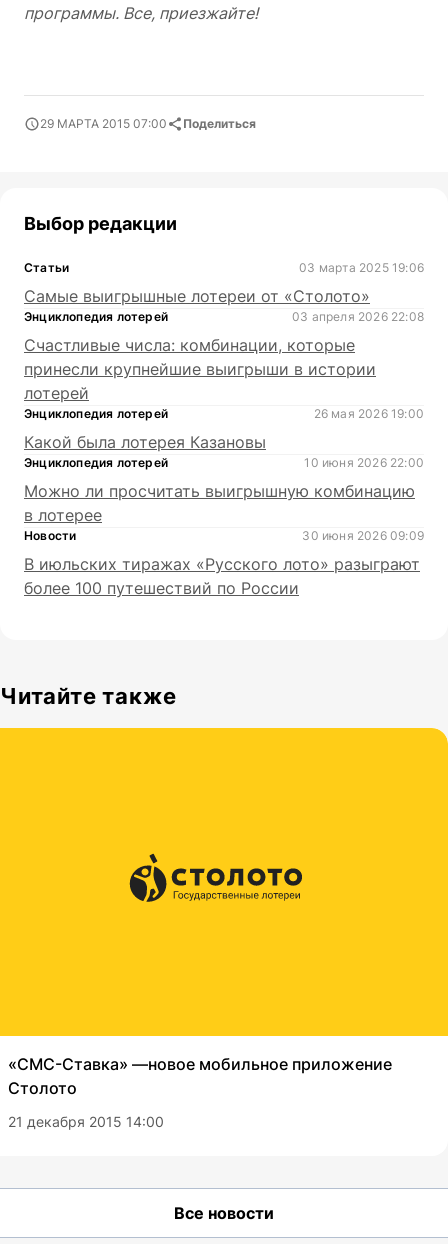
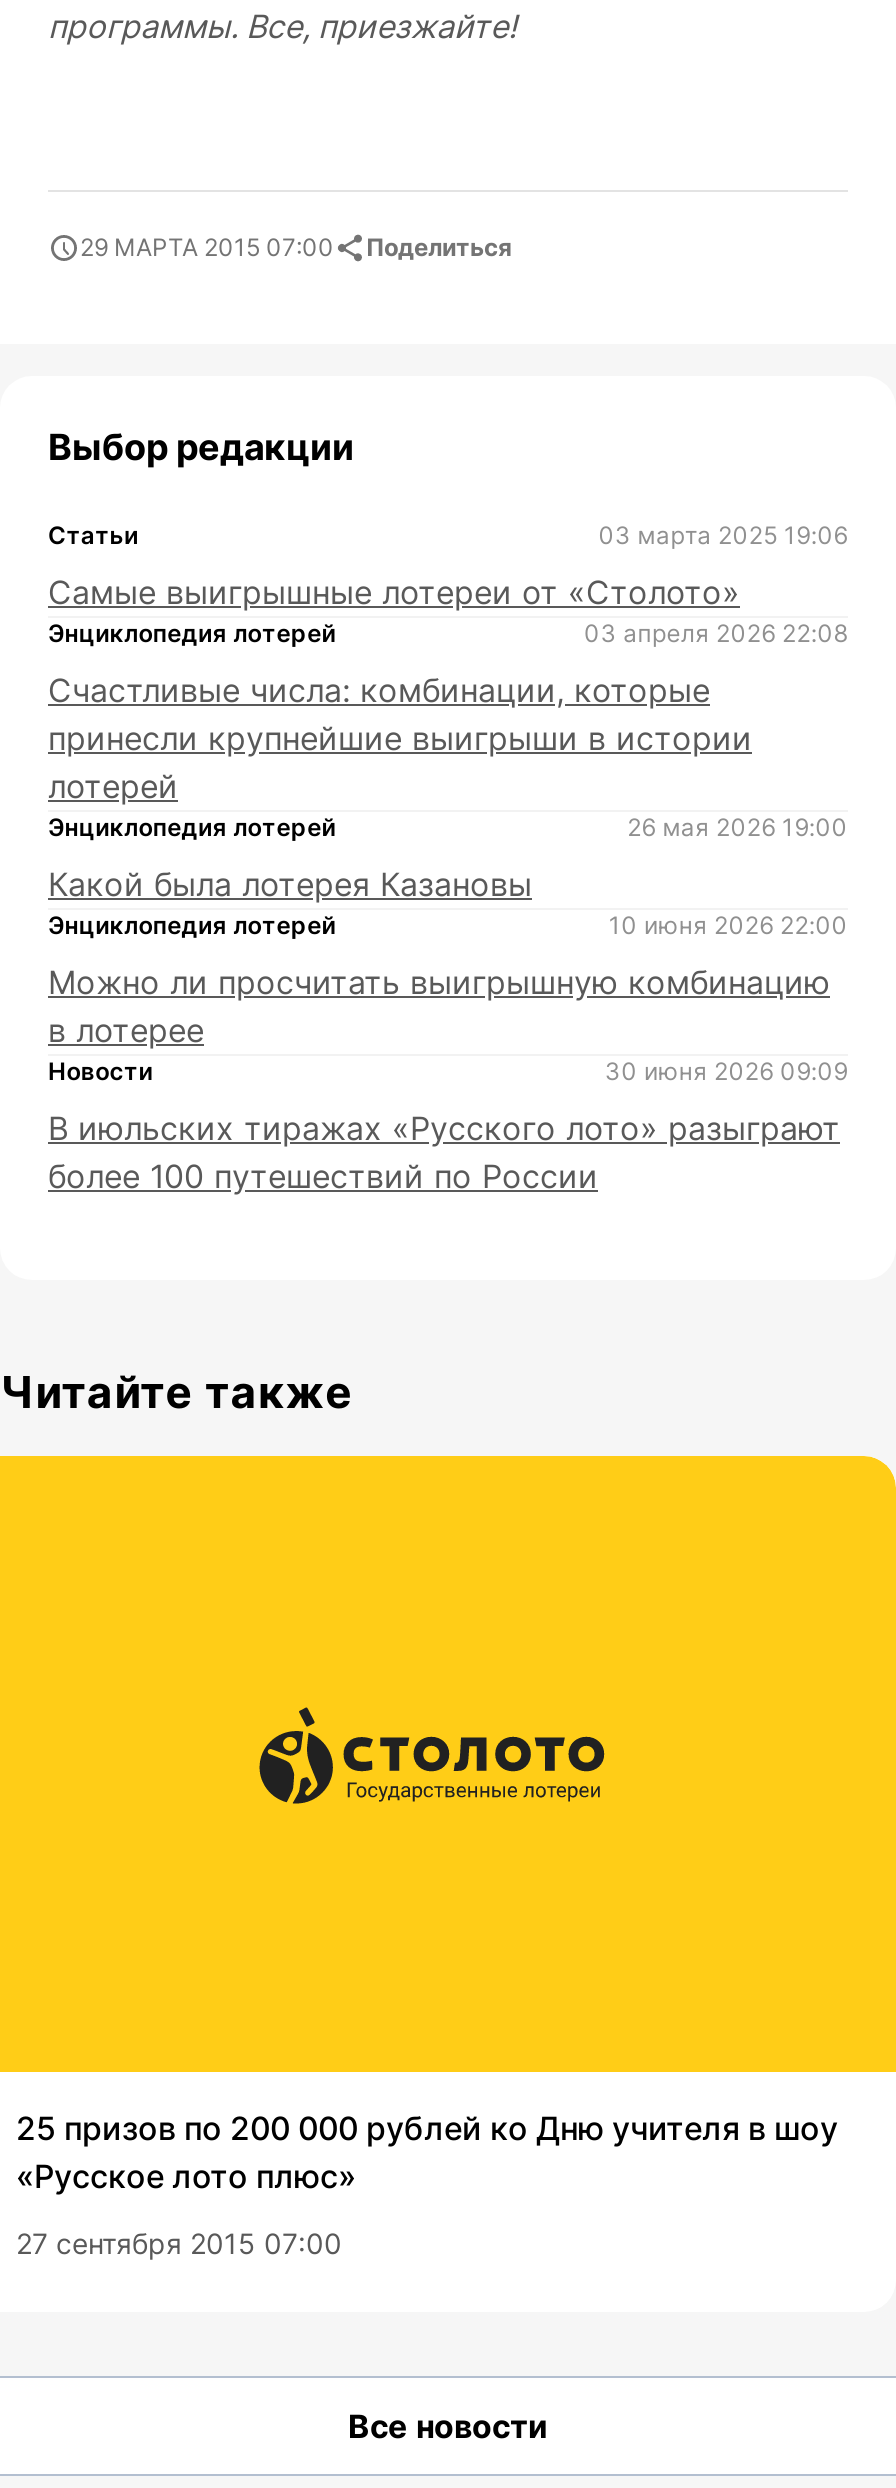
[8,1054,392,1098] «СМС-Ставка» —новое мобильное приложение | Столото -> [16,2108,838,2196] 25 призов по 200 000 рублей ко Дню учителя в шоу | «Русское лото плюс»
[8,1113,164,1130] 21 декабря 2015 14:00 -> [16,2226,342,2260] 27 сентября 2015 07:00

